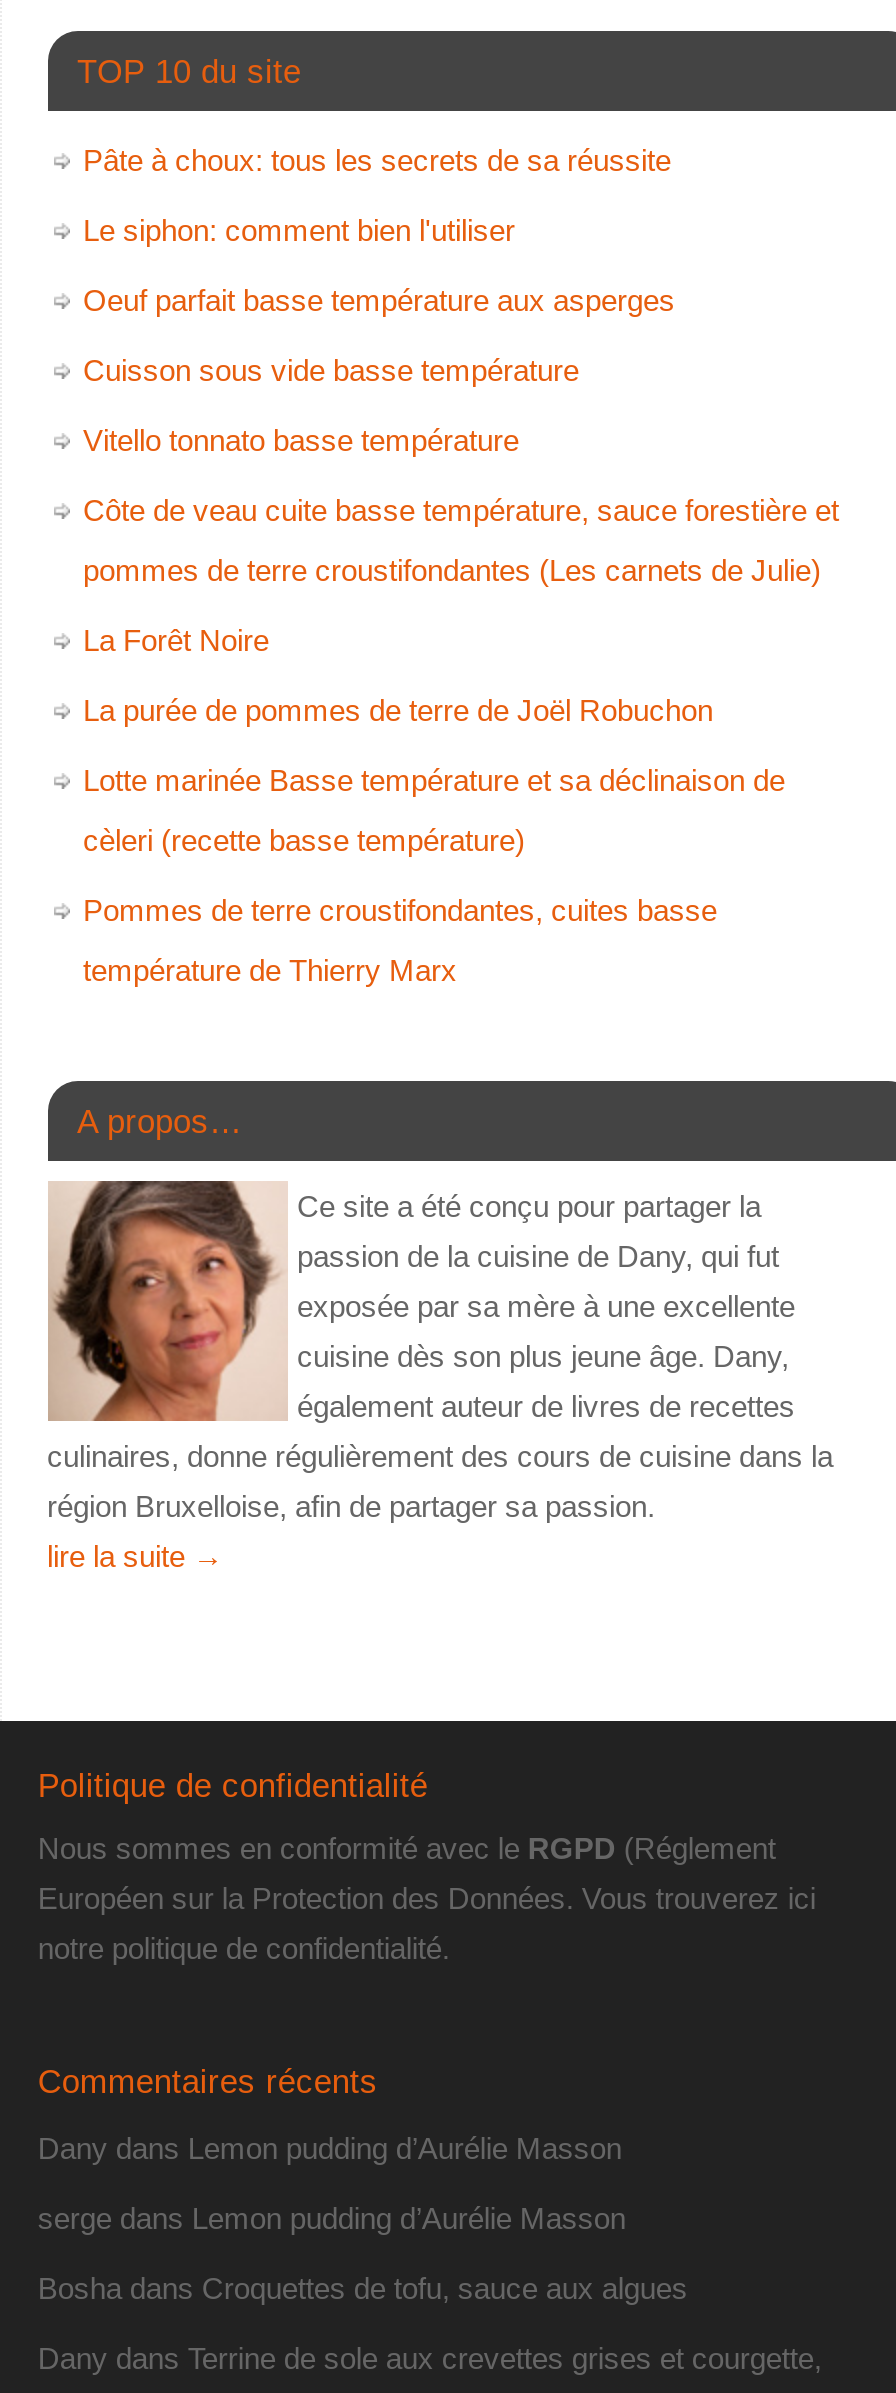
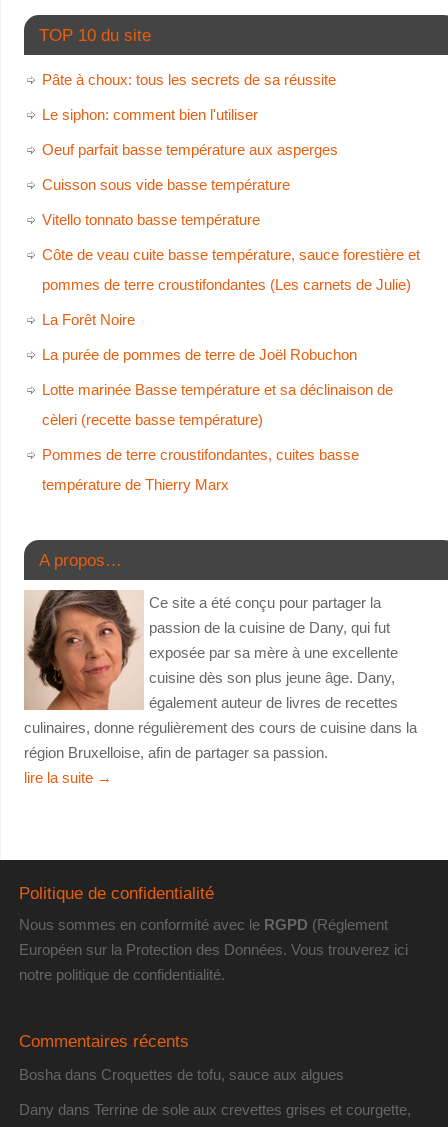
[38,2132,626,2236] Dany dans Lemon pudding d’Aurélie Masson | serge dans Lemon pudding d’Aurélie Masson -> none

